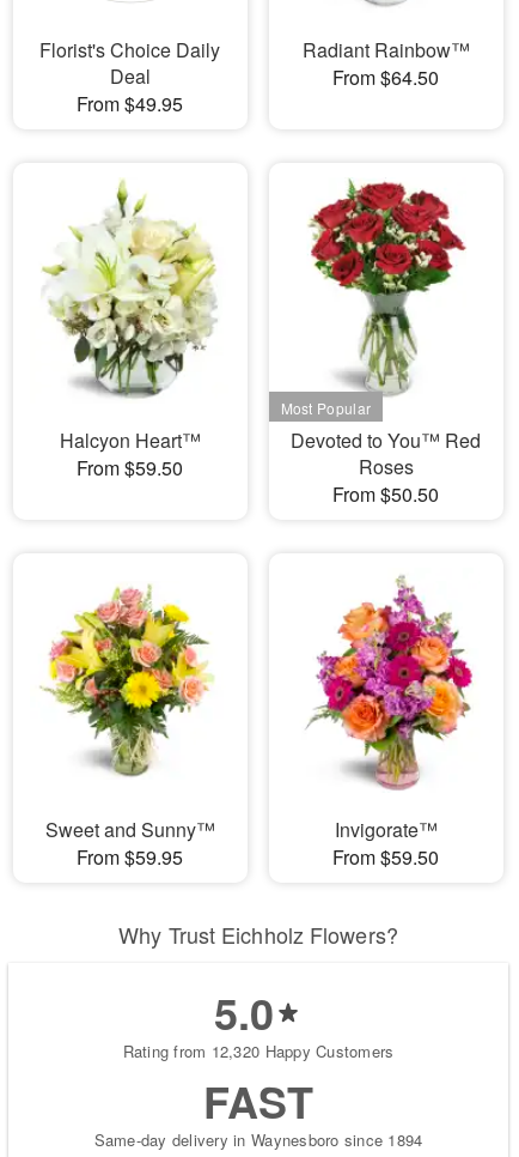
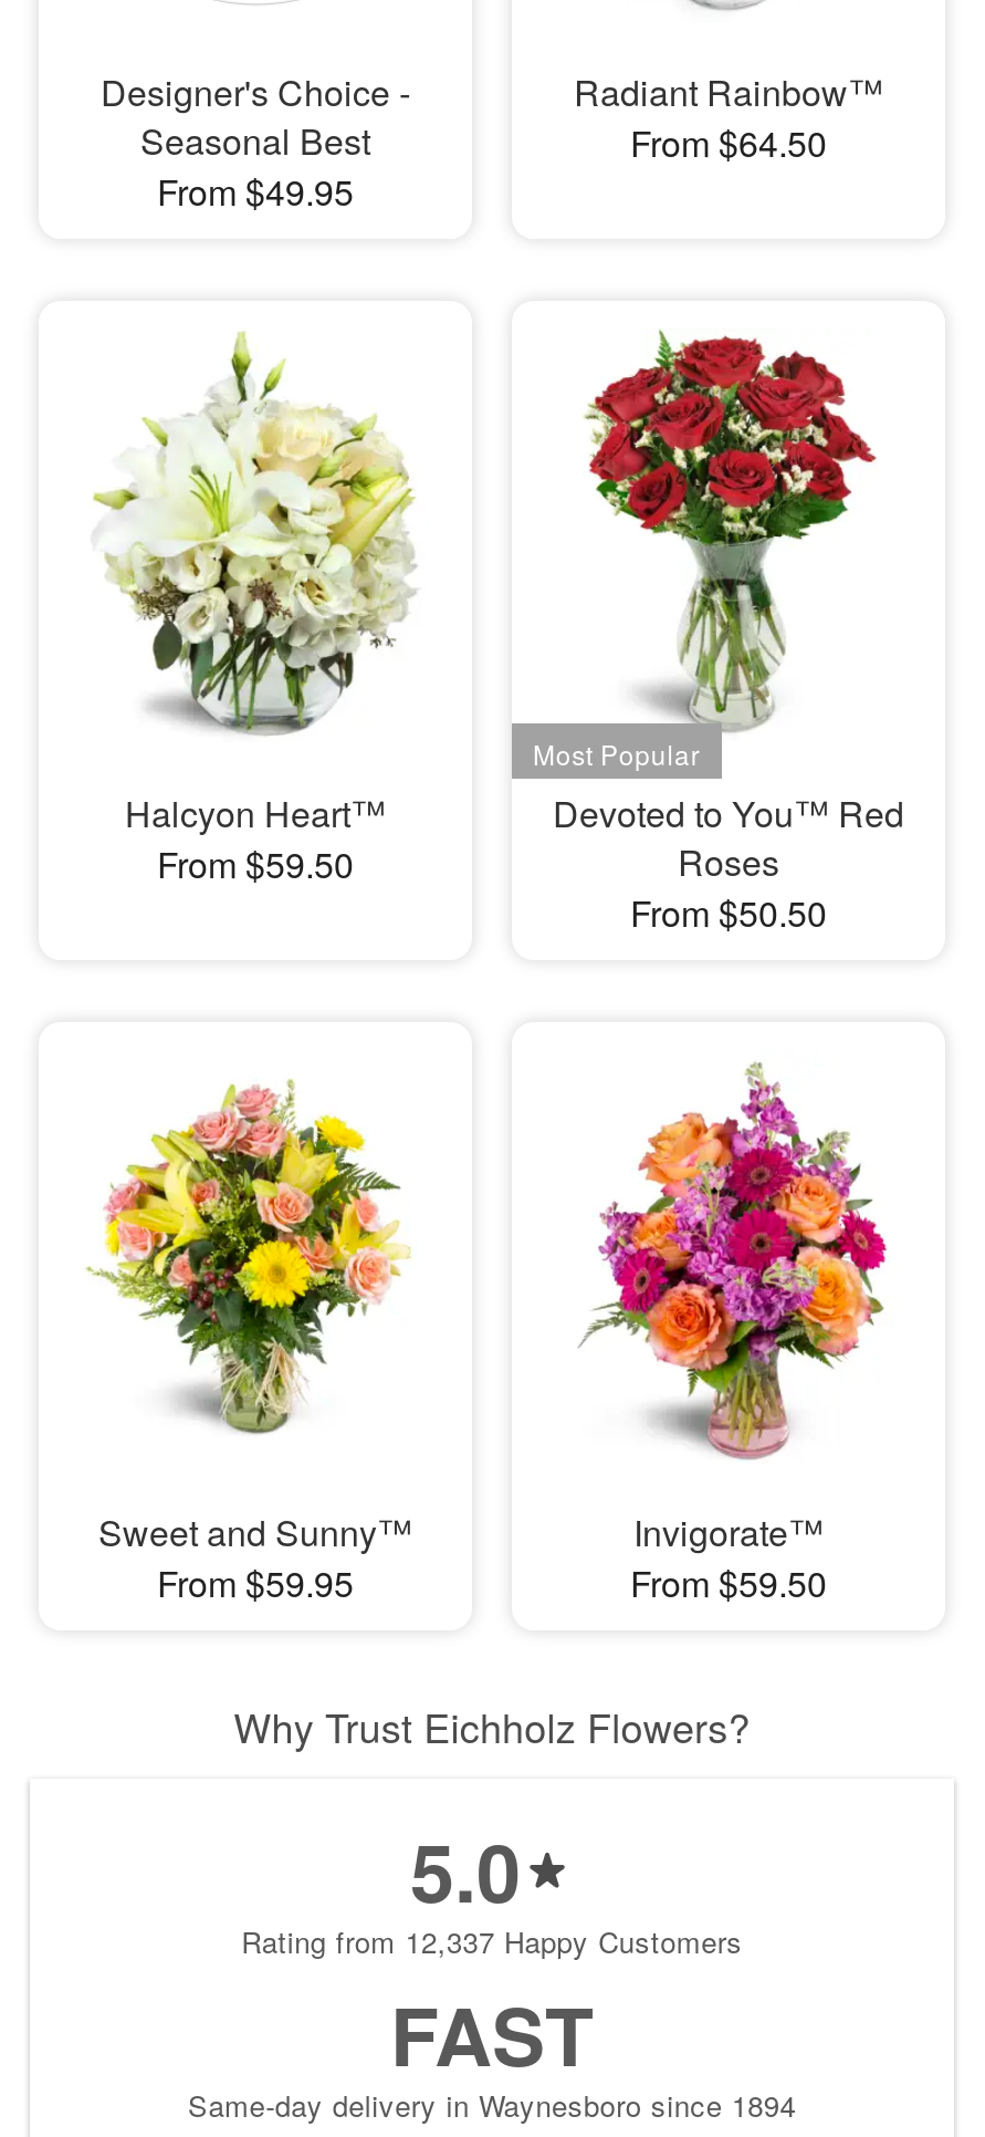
[40,36,221,90] Florist's Choice Daily | Deal -> [101,67,410,167] Designer's Choice - | Seasonal Best
[123,1040,394,1063] Rating from 12,320 Happy Customers -> [241,1921,743,1963] Rating from 12,337 Happy Customers

